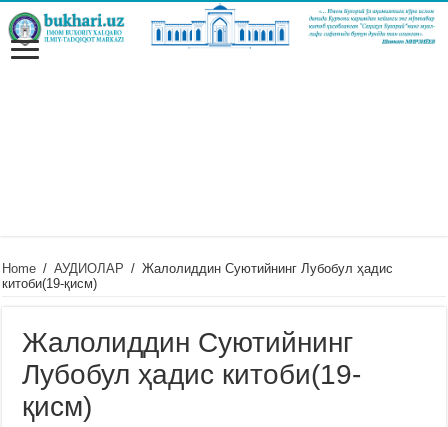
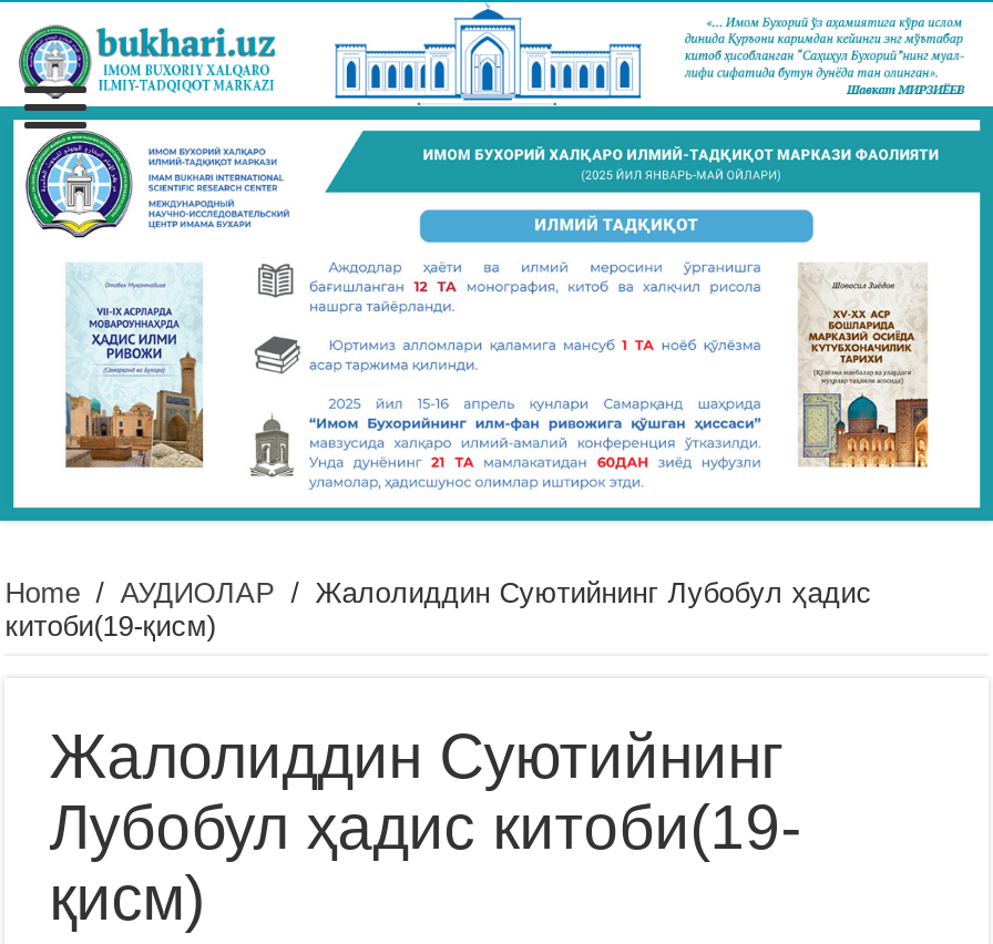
none -> [7,104,986,523] [image]

